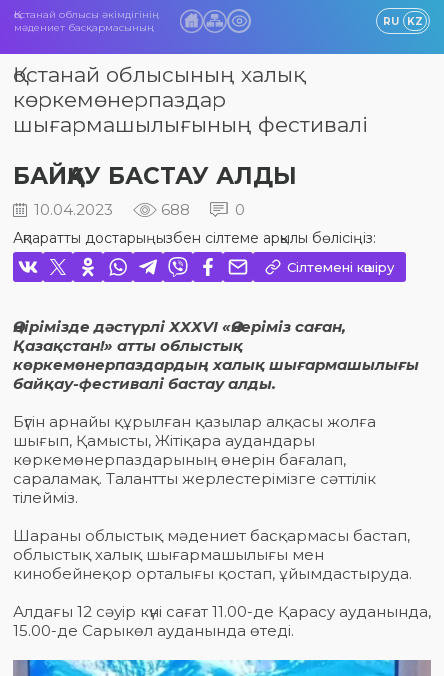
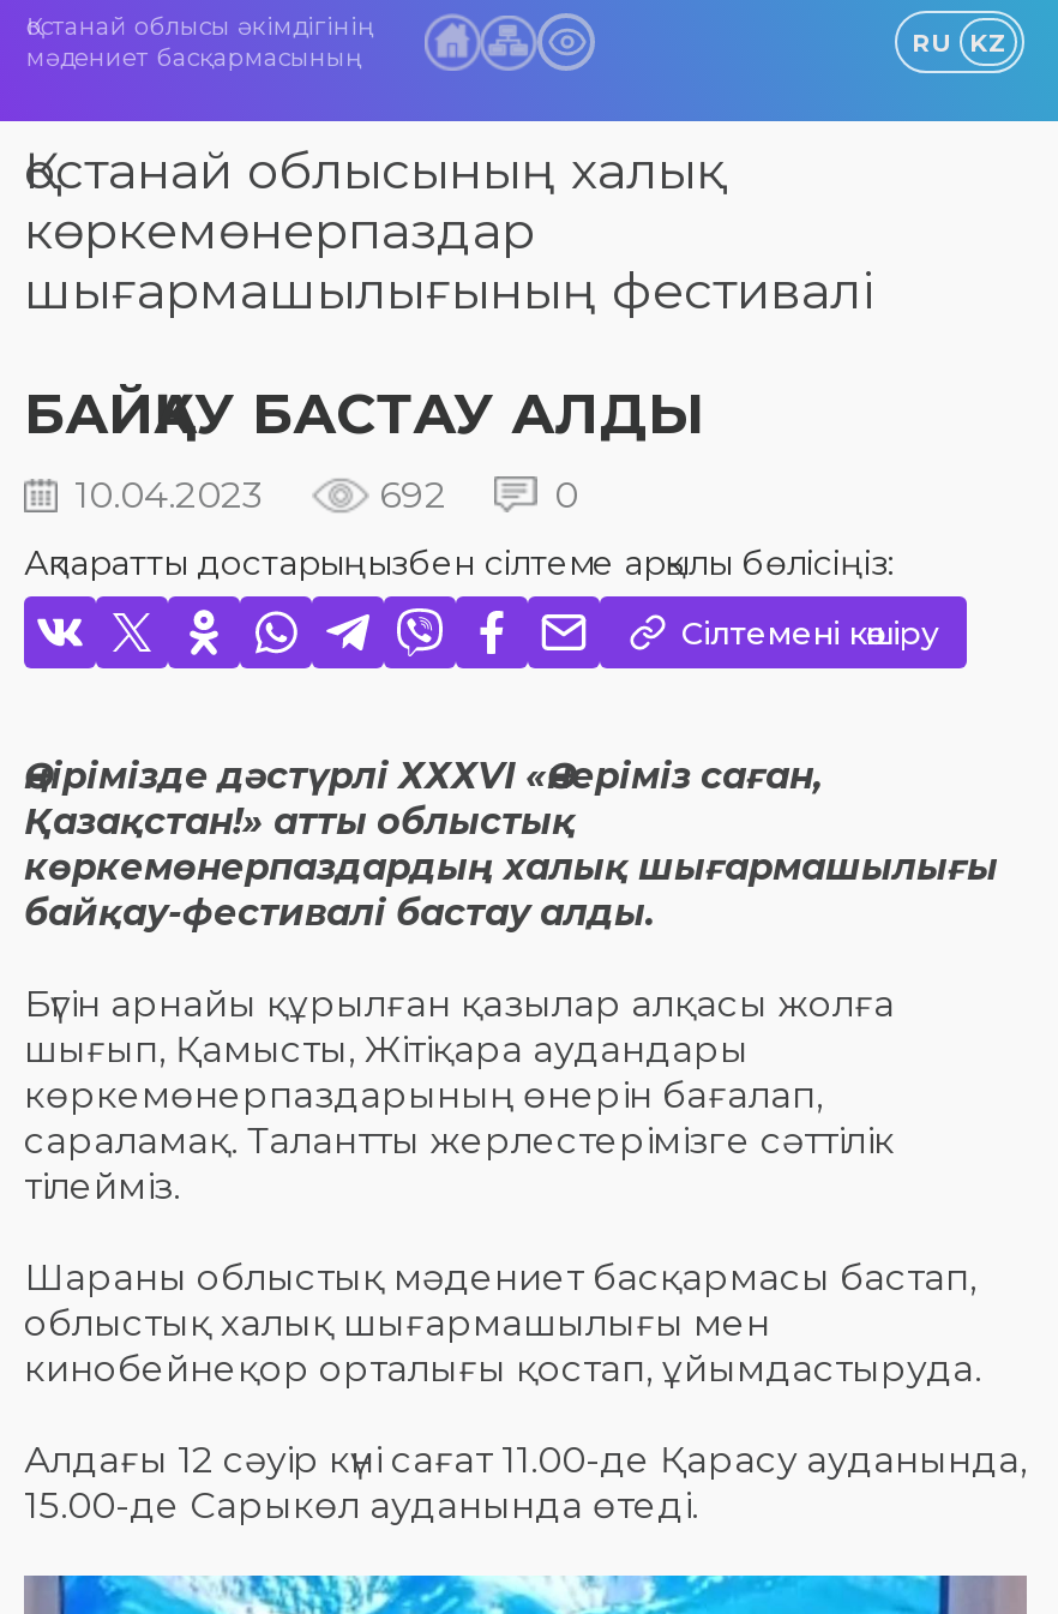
[161,200,190,219] 688 -> [379,472,446,517] 692

